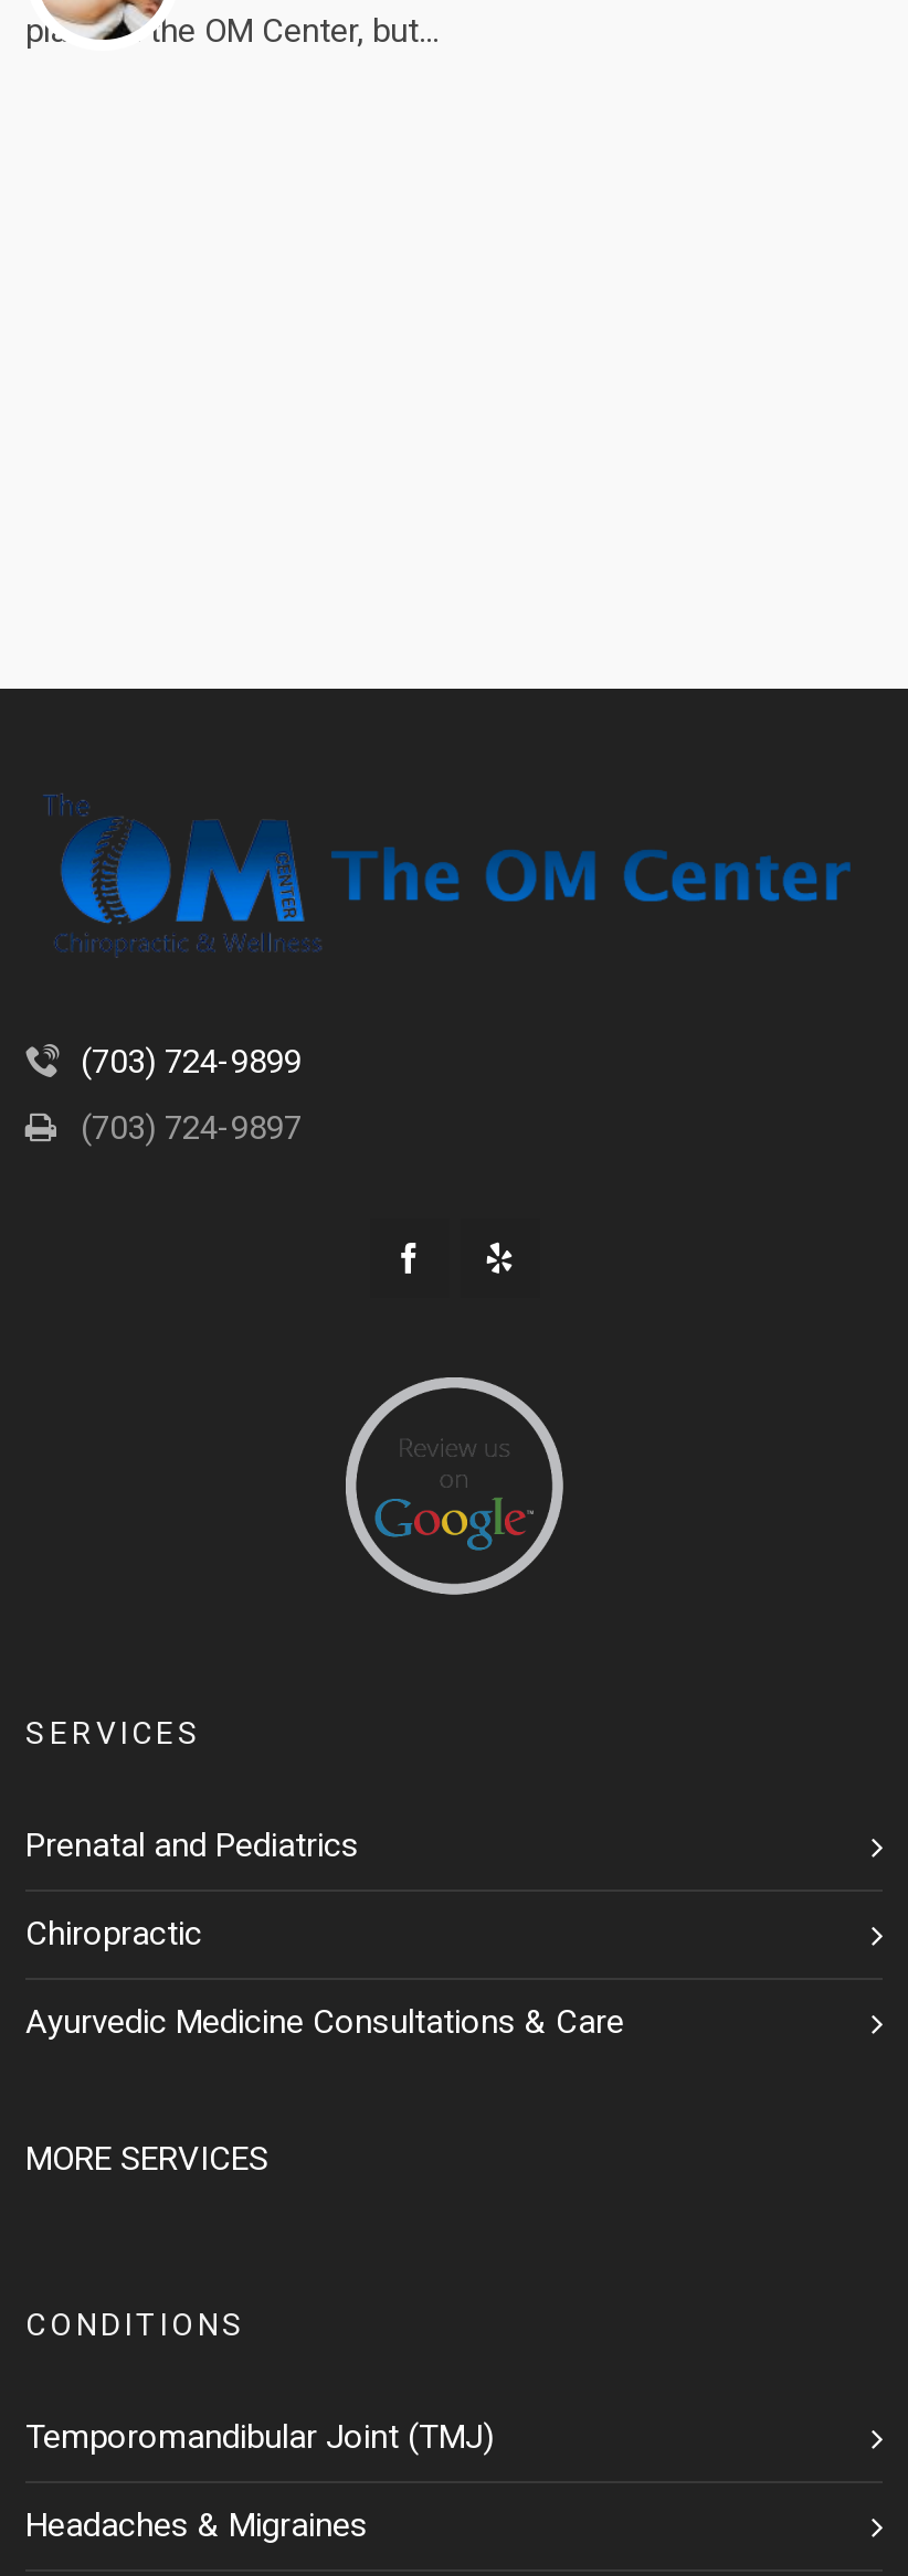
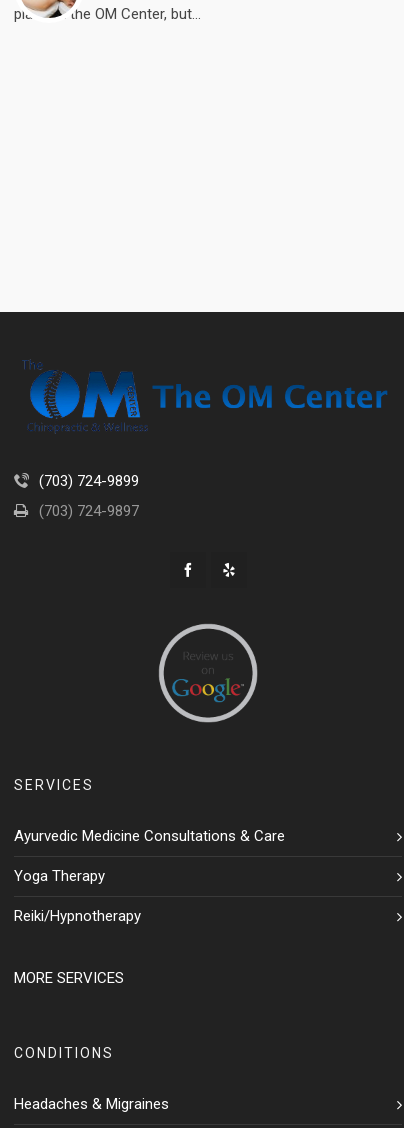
[25,1825,359,1954] Prenatal and Pediatrics | Chiropractic -> none
moved [25,2002,624,2042] -> [14,827,285,845]: Ayurvedic Medicine Consultations & Care
none -> [14,867,141,925] Yoga Therapy | Reiki/Hypnotherapy
[25,2417,494,2457] Temporomandibular Joint (TMJ) -> none

